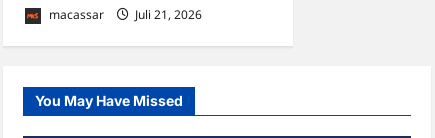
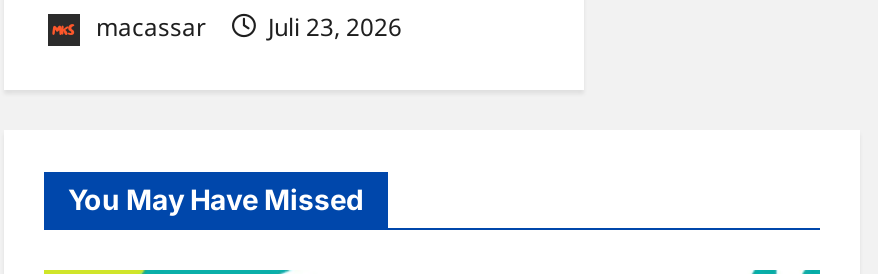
[132,6,205,23] Juli 21, 2026 -> [262,10,408,44] Juli 23, 2026

